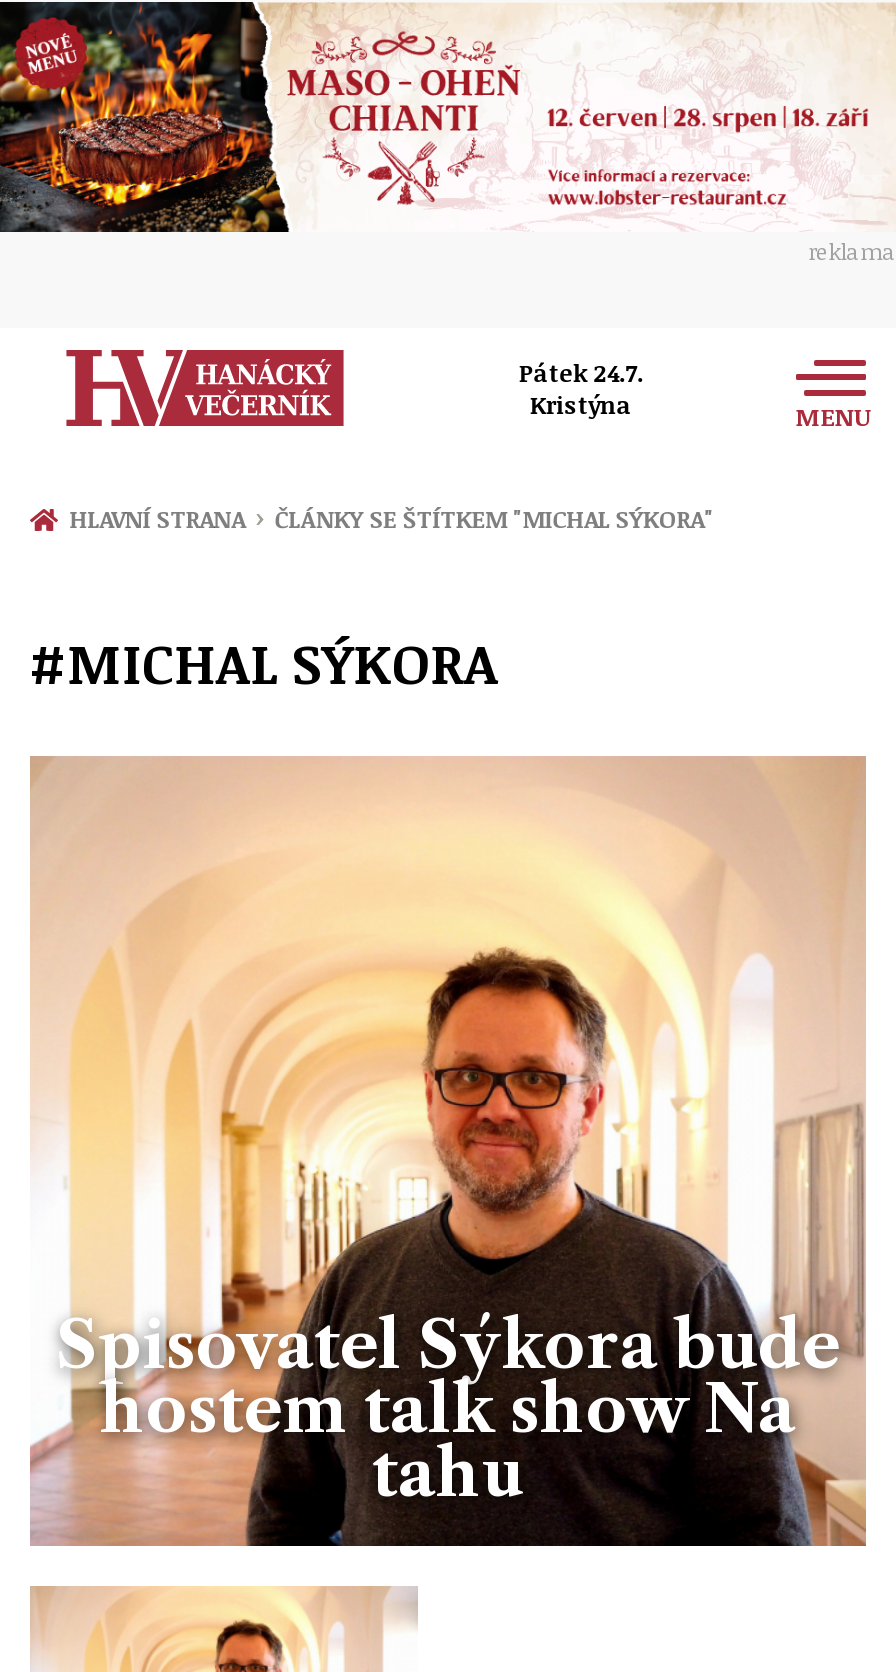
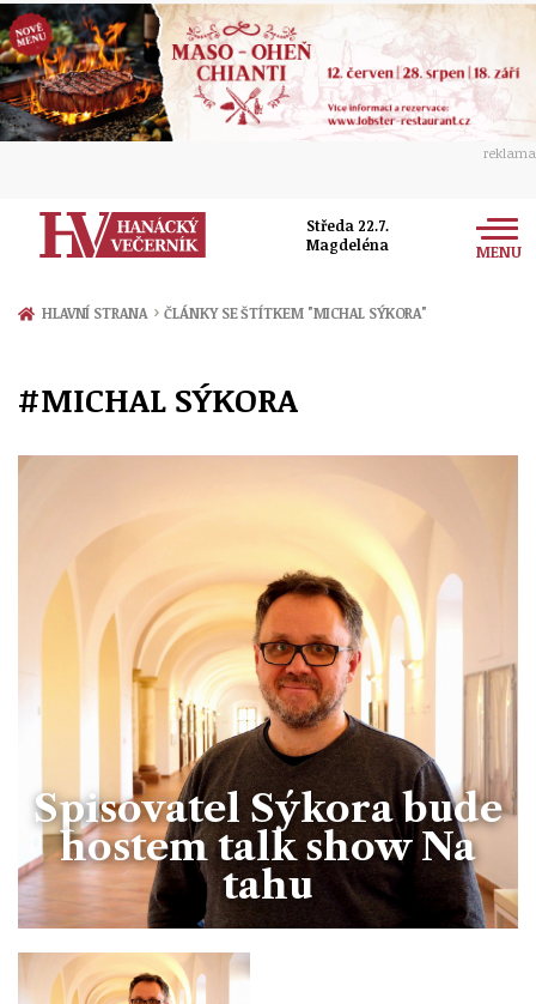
[519,357,643,421] Pátek 24.7. | Kristýna -> [306,216,389,255] Středa 22.7. | Magdeléna

